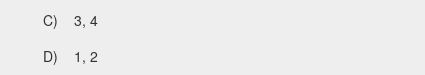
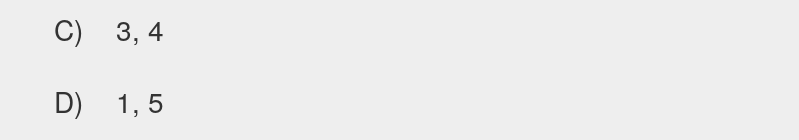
[43,46,98,66] D) 1, 2 -> [54,81,164,121] D) 1, 5

